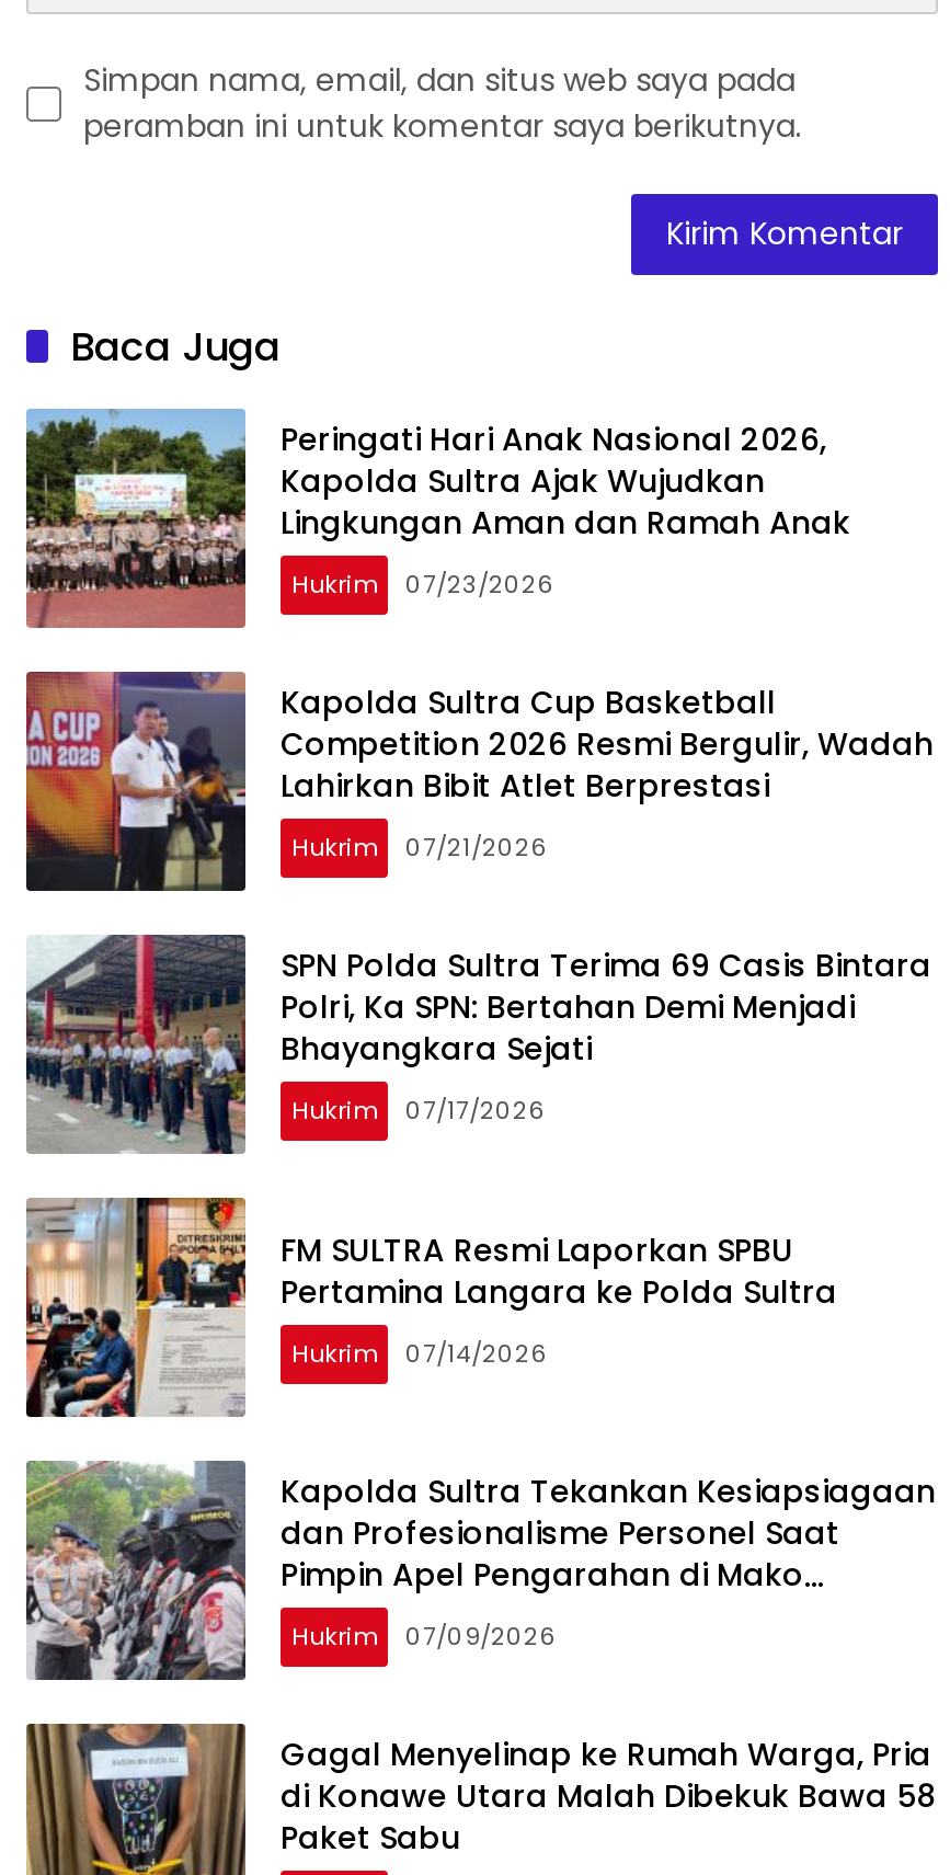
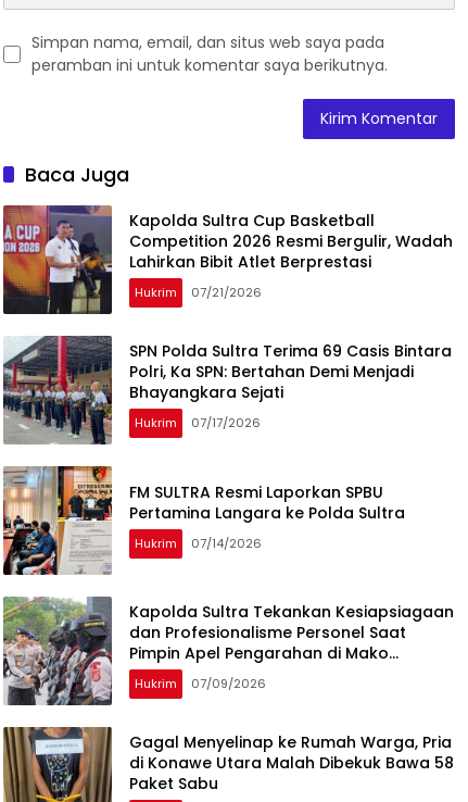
[24,407,850,630] [image] | Peringati Hari Anak Nasional 2026, | Kapolda Sultra Ajak Wujudkan | Lingkungan Aman dan Ramah Anak | Hukrim | 07/23/2026 -> none

